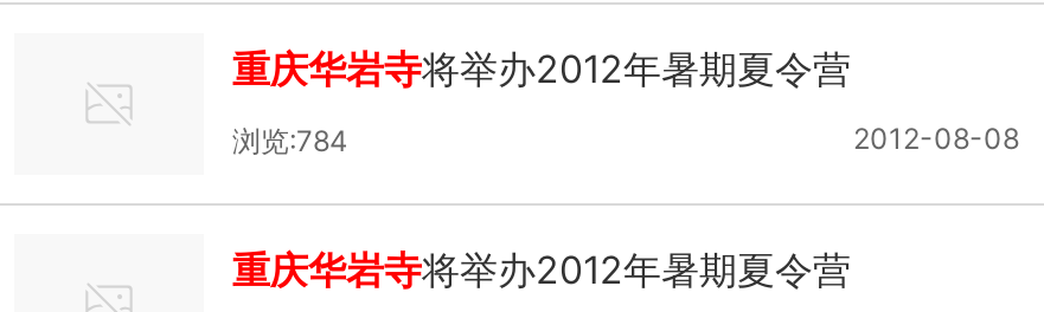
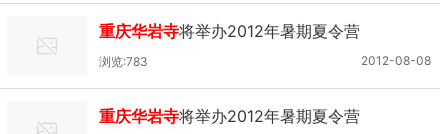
[232,123,348,158] 浏览:784 -> [99,54,148,69] 浏览:783

